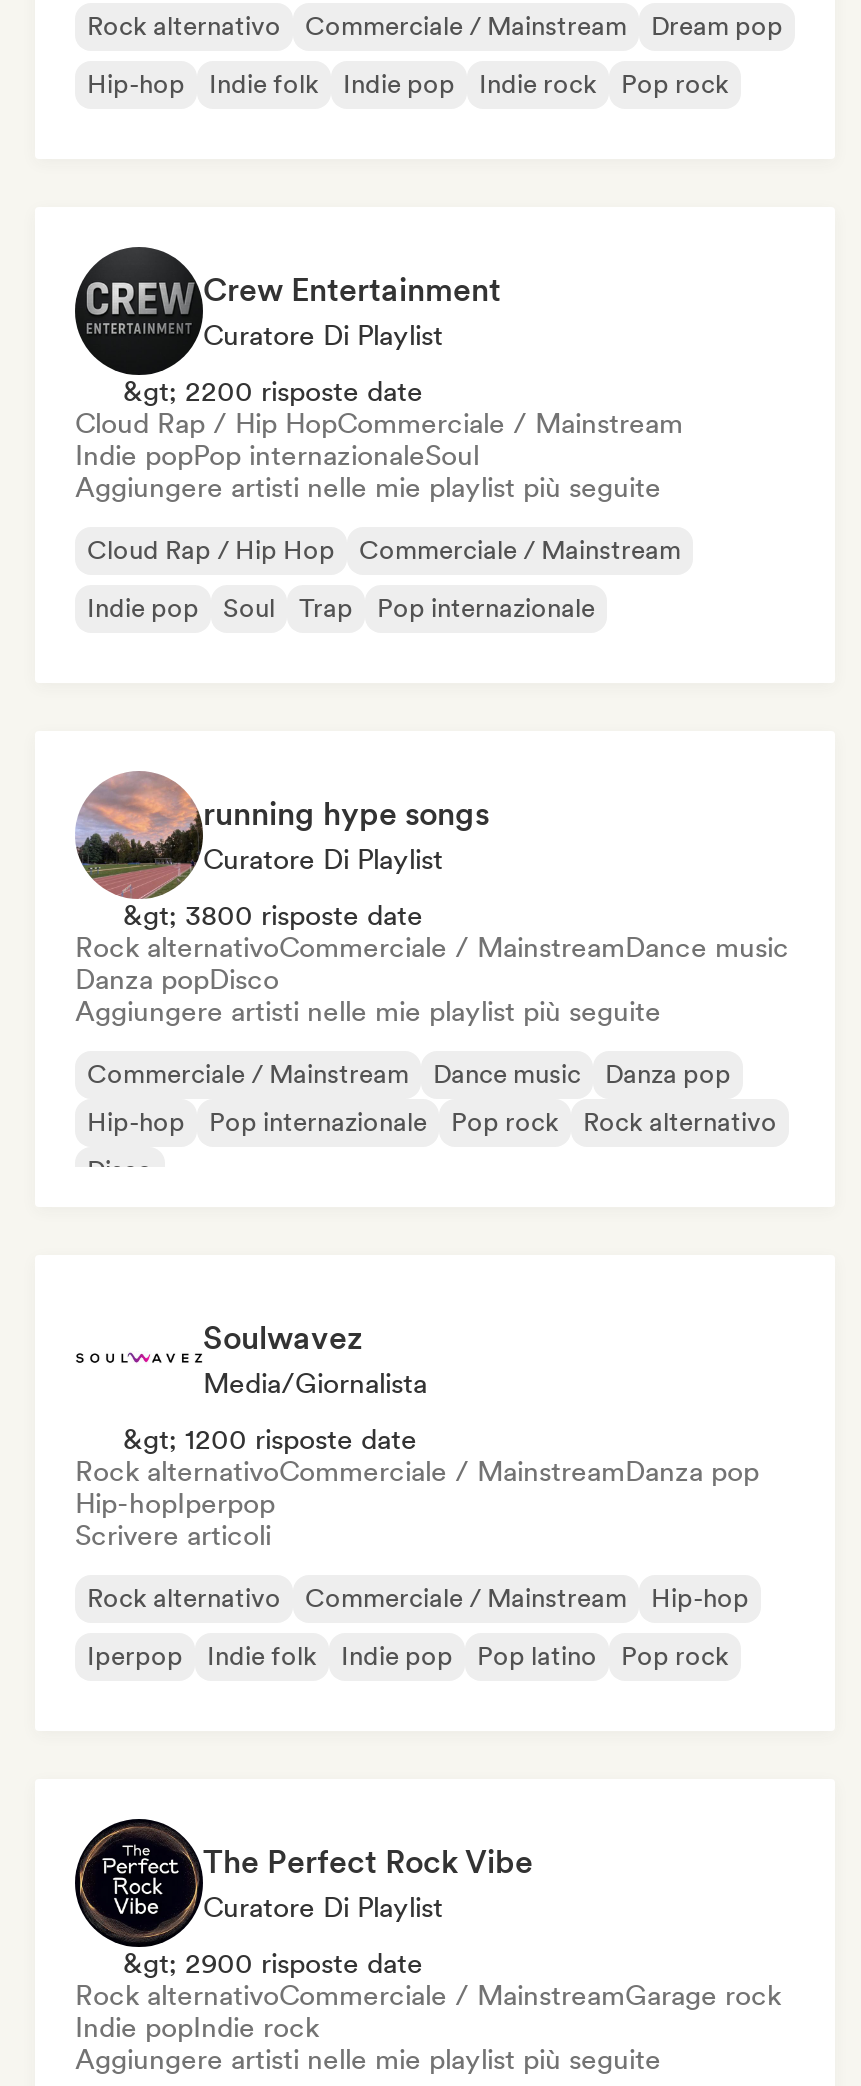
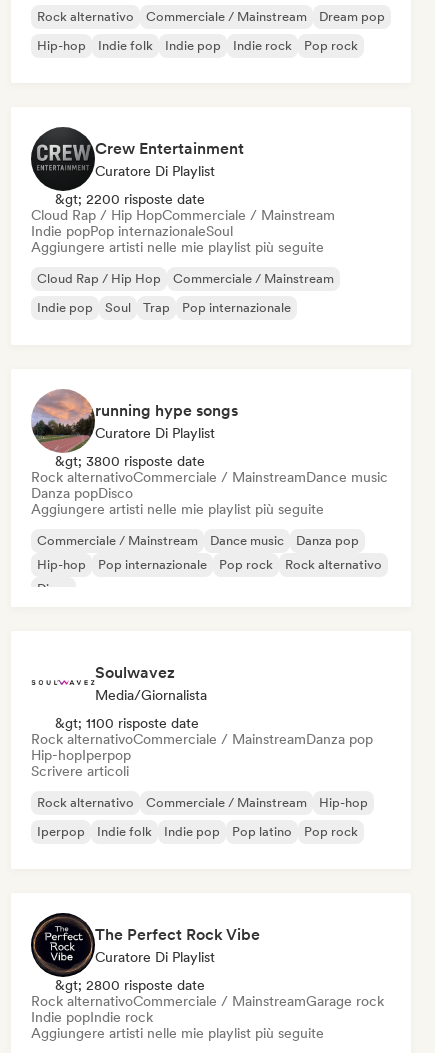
[123,1423,417,1455] &gt; 1200 risposte date -> [55,715,199,731] &gt; 1100 risposte date
[123,1947,423,1979] &gt; 2900 risposte date -> [55,977,205,993] &gt; 2800 risposte date

